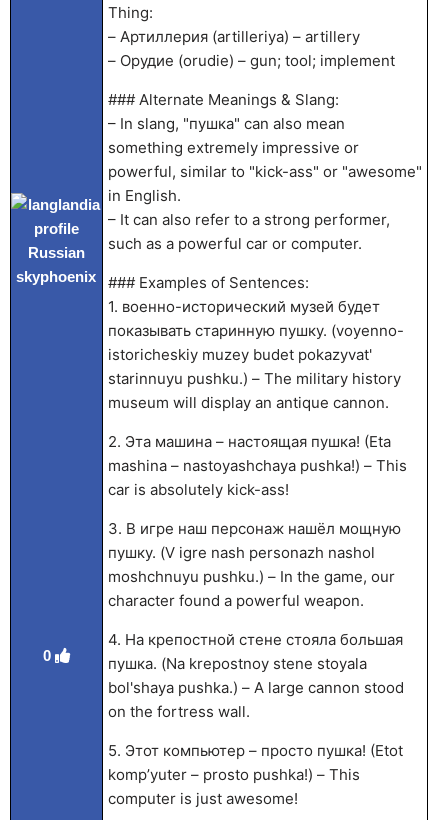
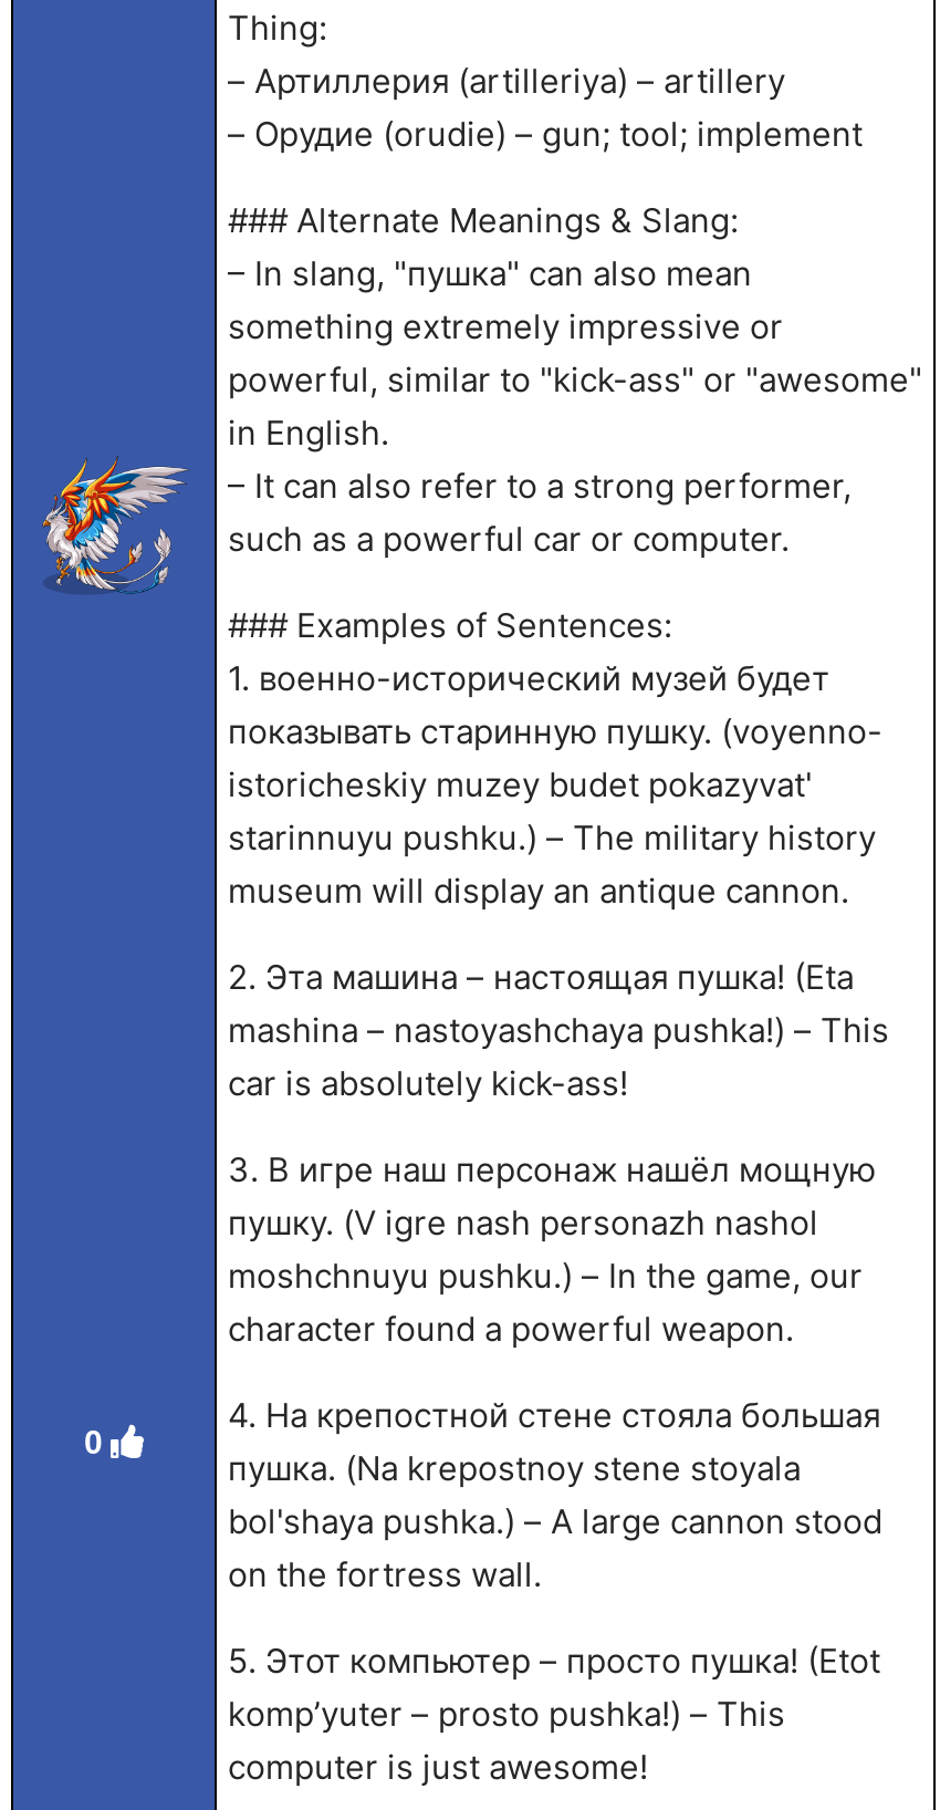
[10,192,101,286] [image] -> [11,427,210,631] [image]

